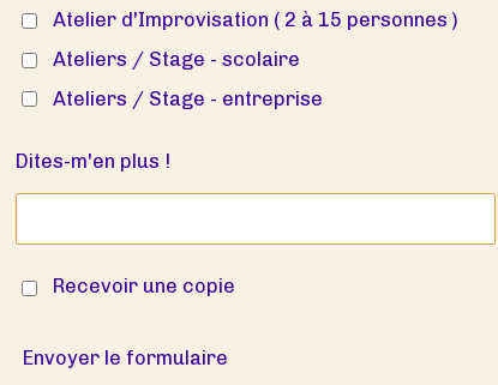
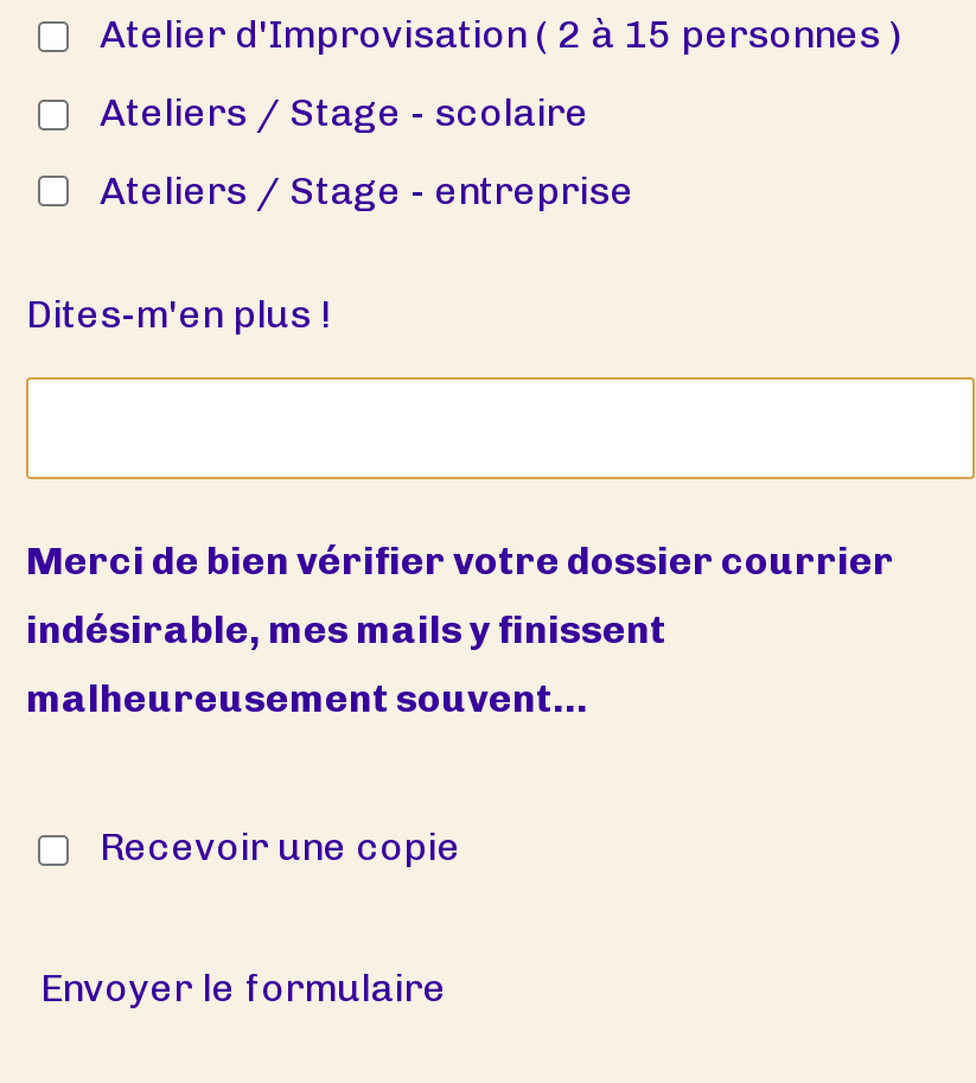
none -> [26,539,894,722] Merci de bien vérifier votre dossier courrier | indésirable, mes mails y finissent | malheureusement souvent...

